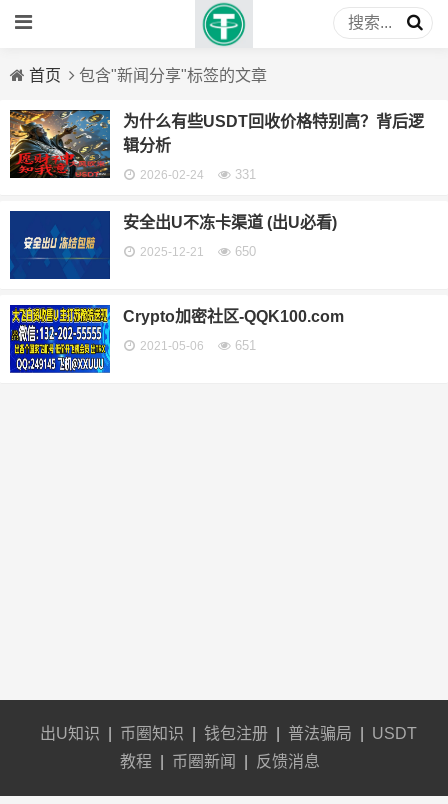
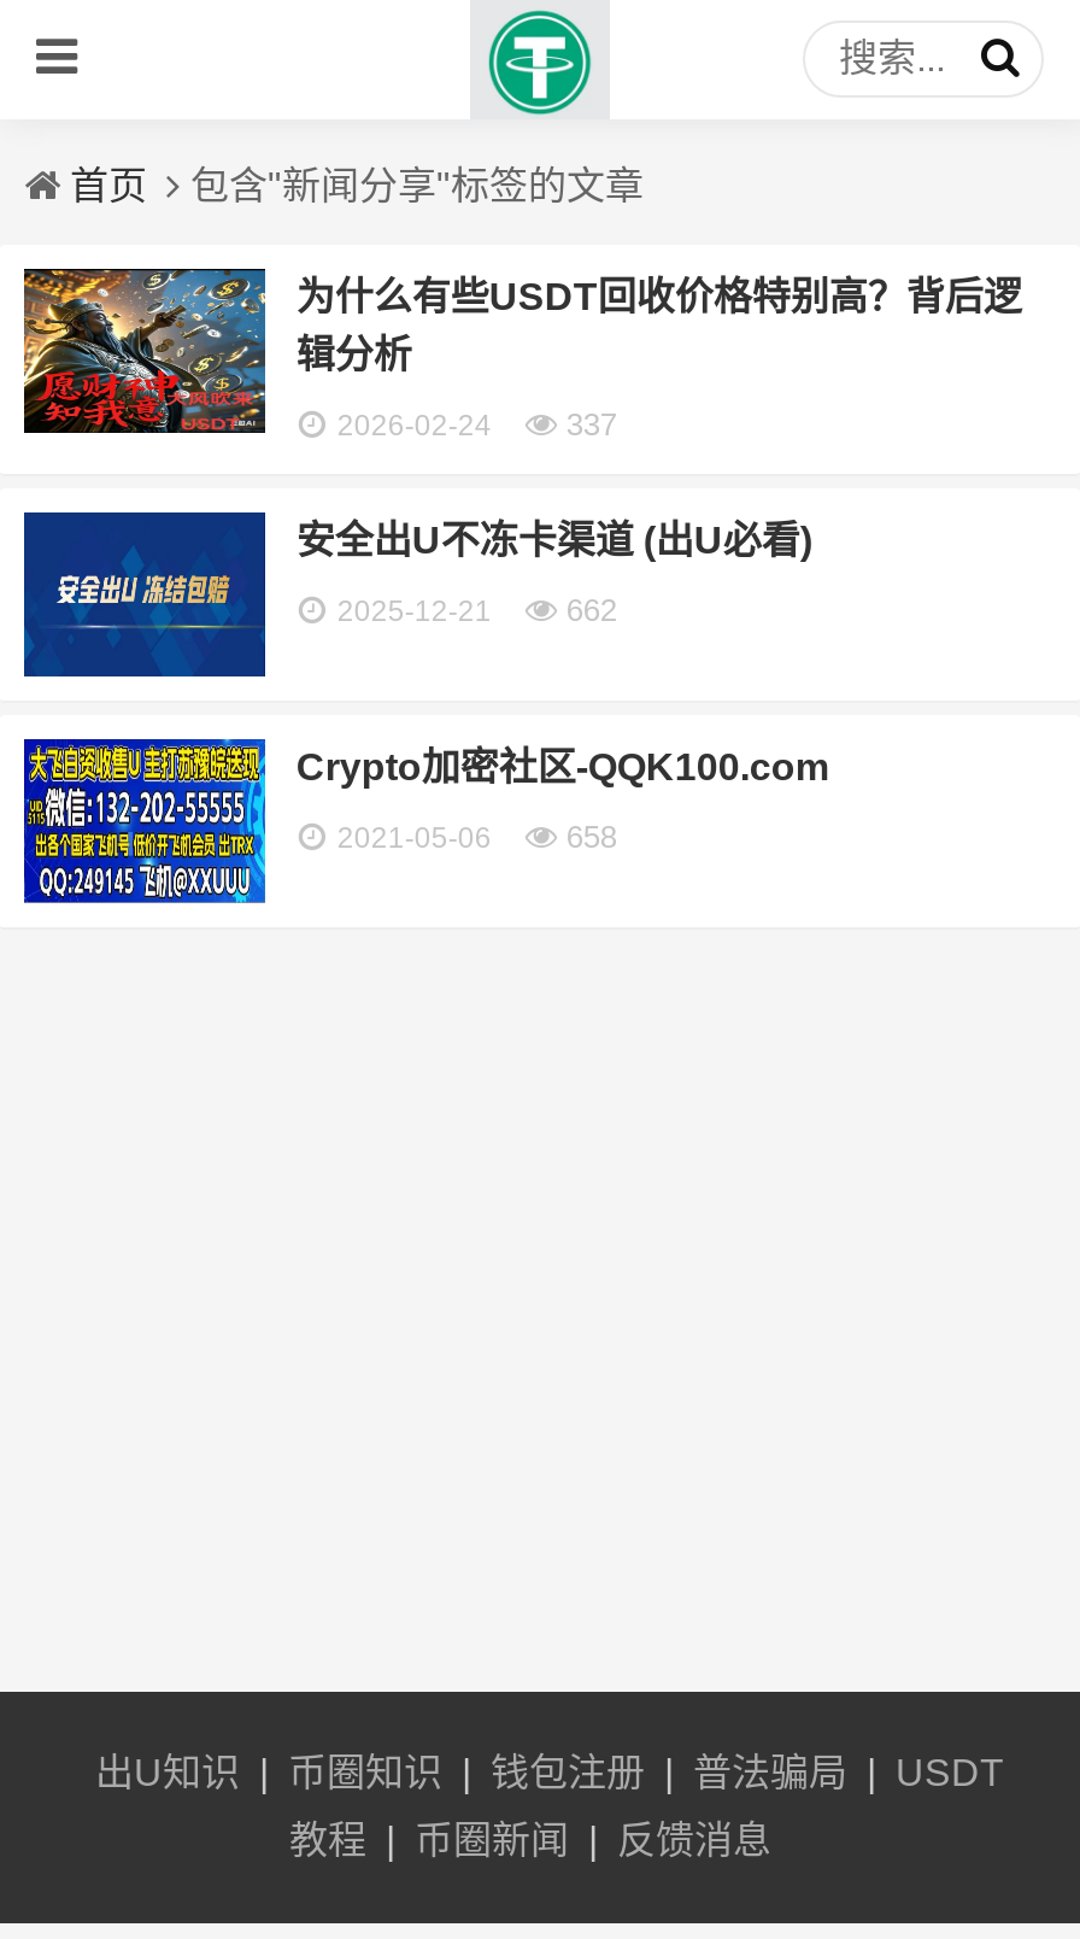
[235,167,256,182] 331 -> [566,406,617,443] 337
[235,244,256,259] 650 -> [566,592,617,628] 662
[235,338,256,353] 651 -> [566,819,617,855] 658

